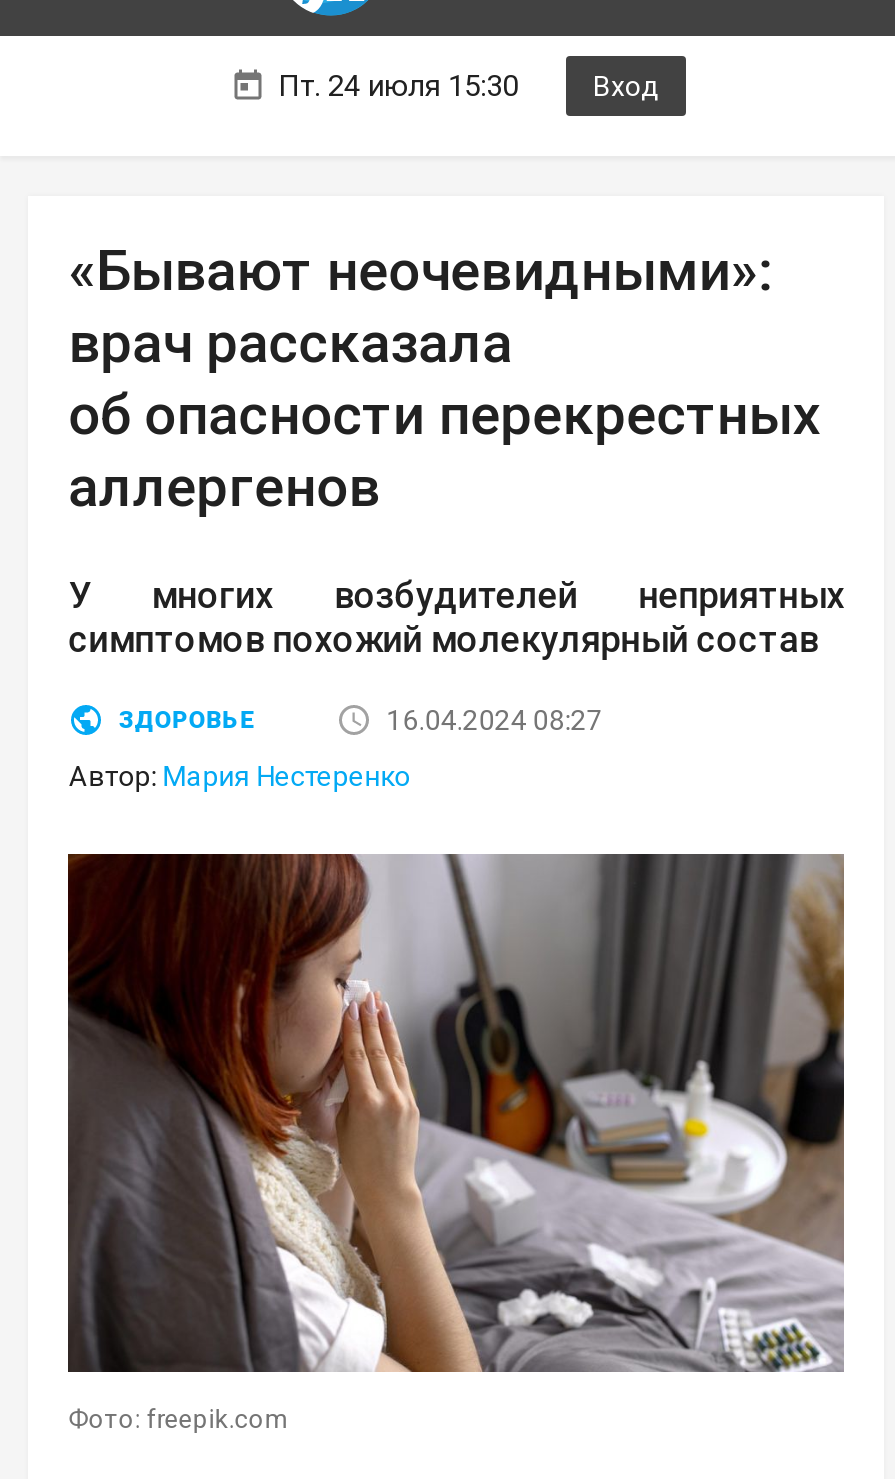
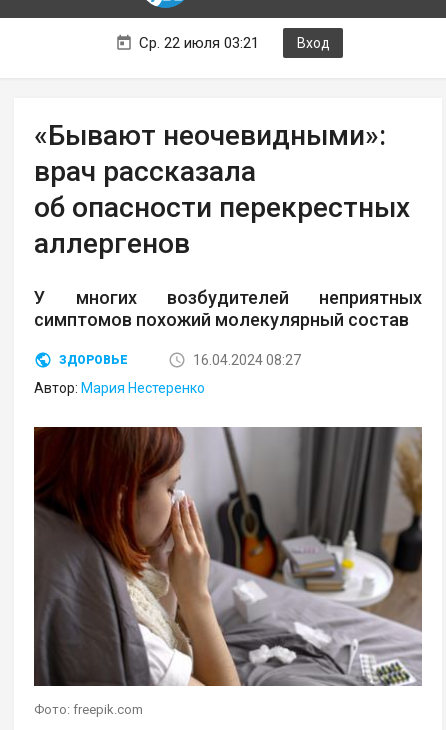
[278,69,518,105] Пт. 24 июля 15:30 -> [139,34,259,52] Ср. 22 июля 03:21

